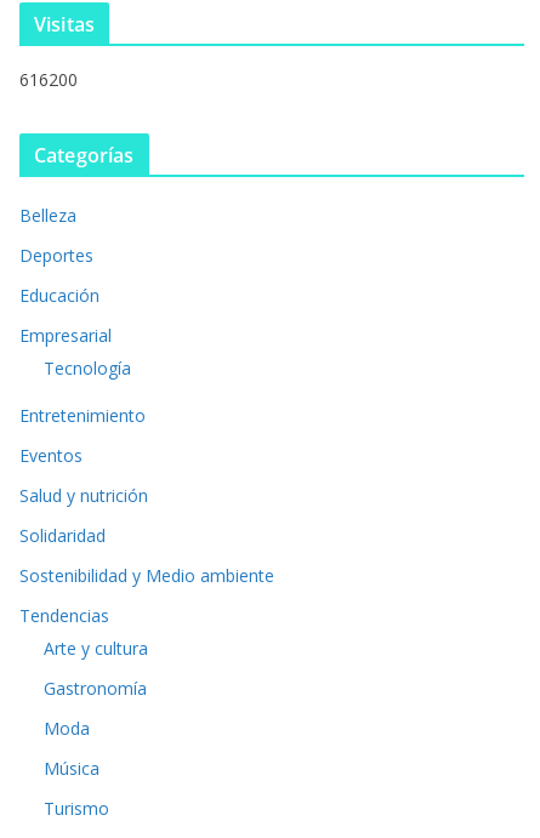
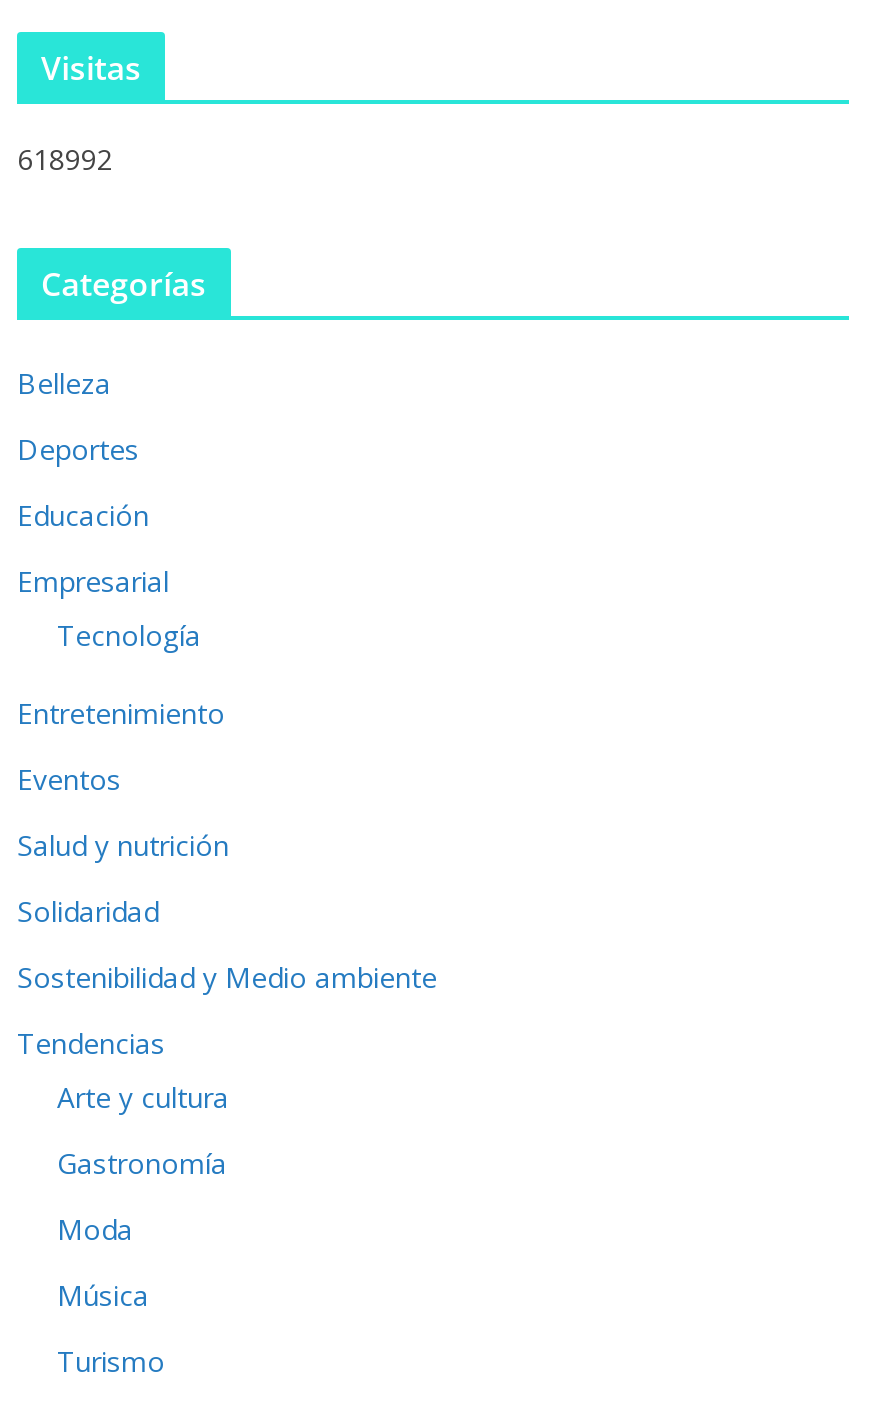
[19,68,78,91] 616200 -> [17,141,113,179] 618992

